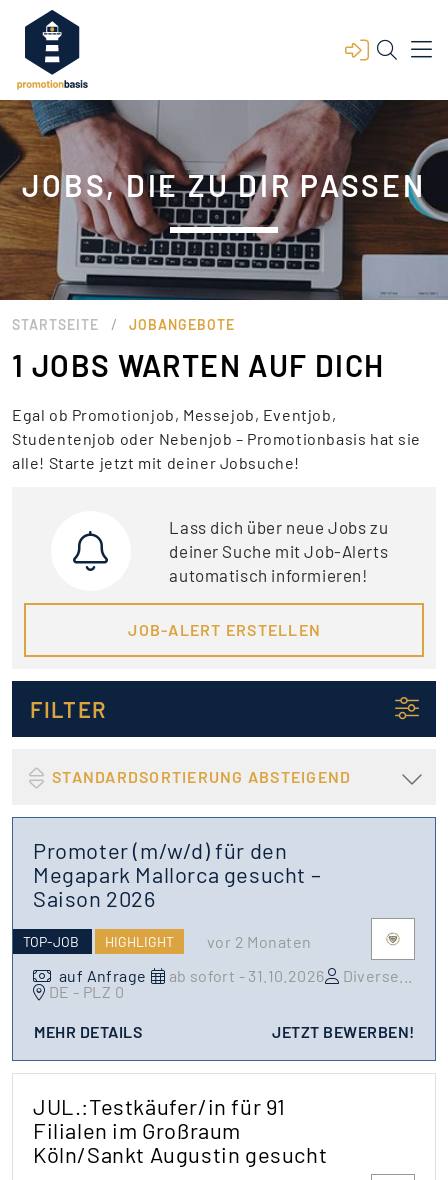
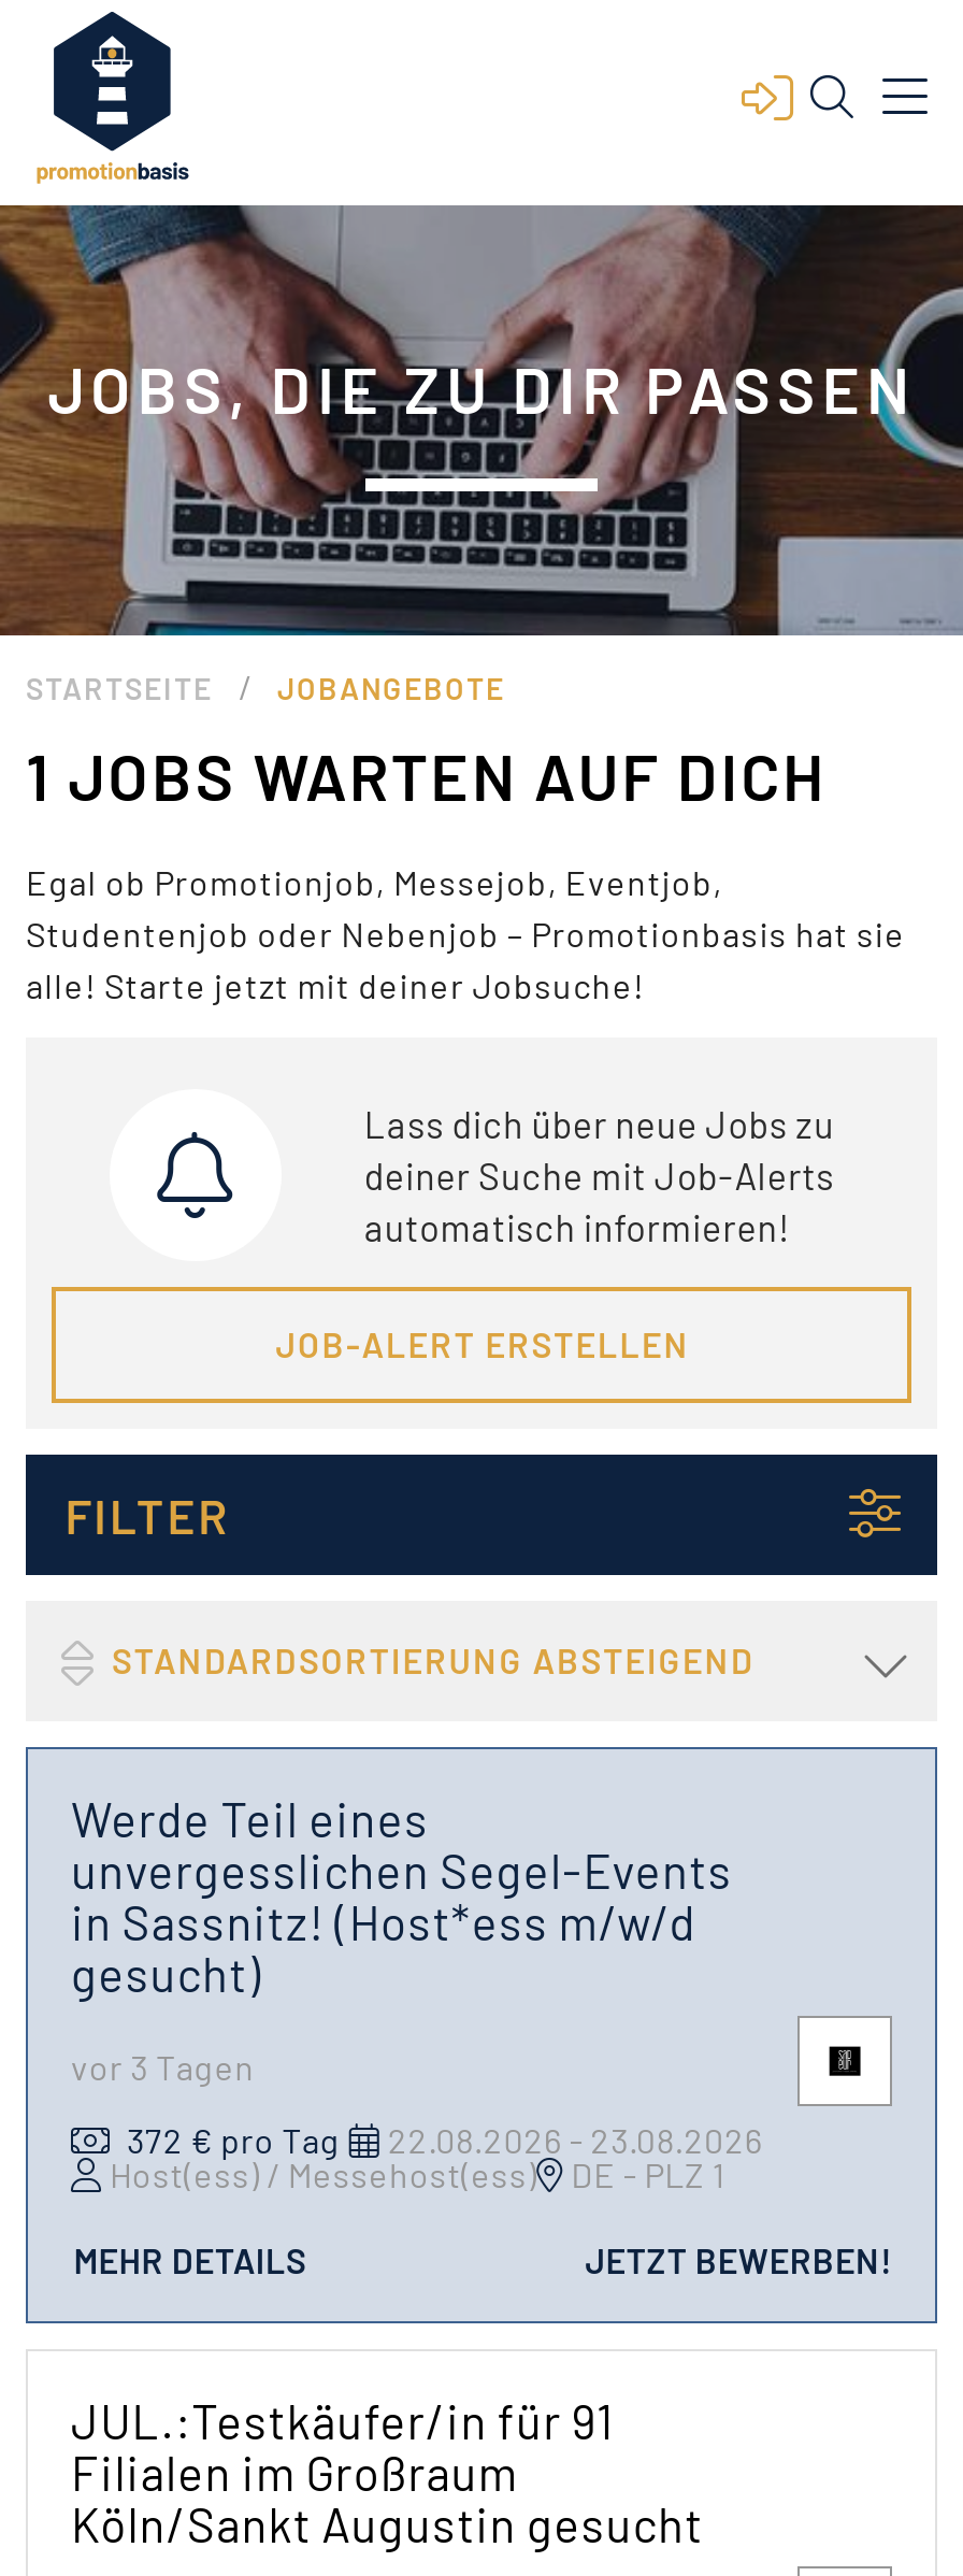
[33,837,321,911] Promoter (m/w/d) für den | Megapark Mallorca gesucht – | Saison 2026 -> [71,1790,733,2001] Werde Teil eines | unvergesslichen Segel-Events | in Sassnitz! (Host*ess m/w/d | gesucht)
[23,931,311,950] TOP-JOB | HIGHLIGHT | vor 2 Monaten -> [71,2045,255,2086] vor 3 Tagen
[49,966,413,1001] auf Anfrage | ab sofort - 31.10.2026 | Diverse... | DE - PLZ 0 -> [110,2119,763,2194] 372 € pro Tag | 22.08.2026 - 23.08.2026 | Host(ess) / Messehost(ess) | DE - PLZ 1

